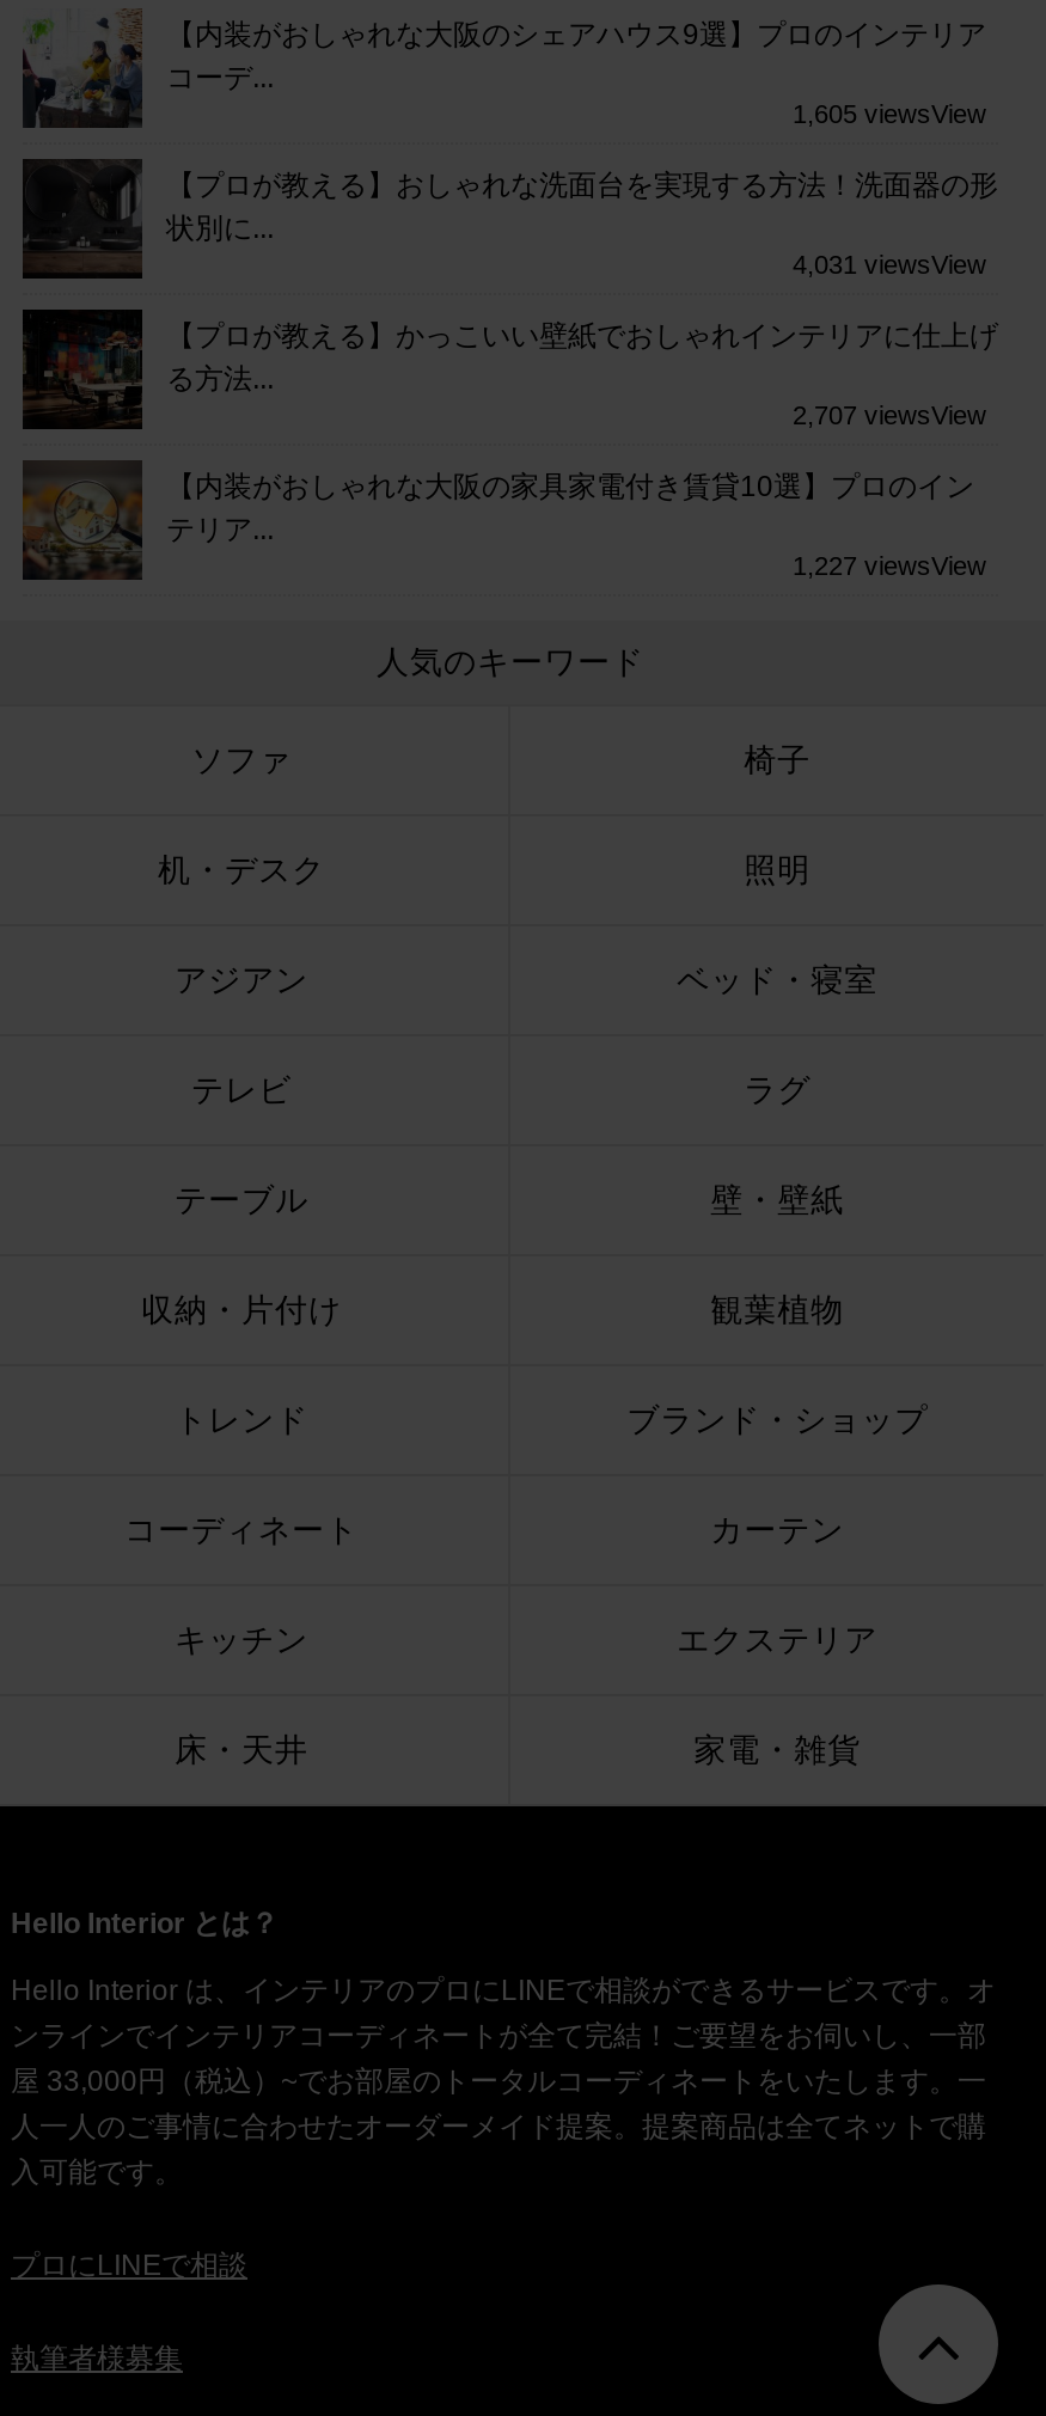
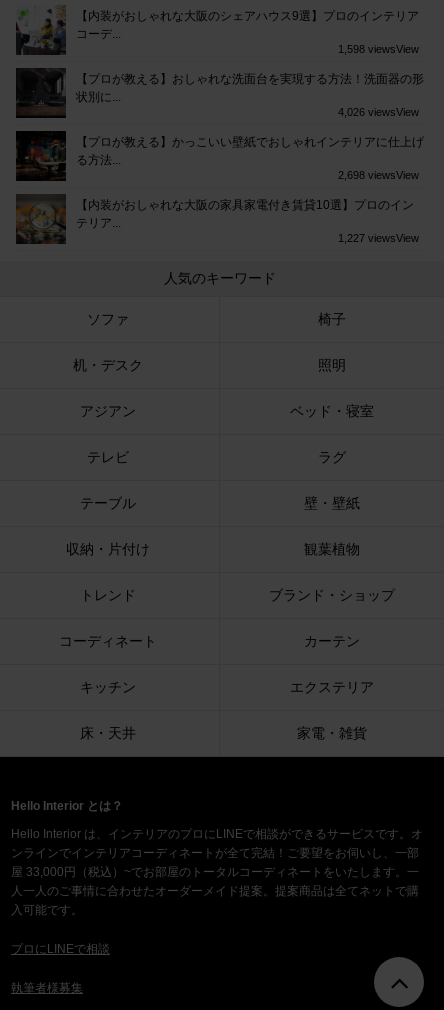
[793,99,986,127] 1,605 viewsView -> [338,43,419,55] 1,598 viewsView
[793,249,986,278] 4,031 viewsView -> [338,106,419,118] 4,026 viewsView
[793,400,986,429] 2,707 viewsView -> [338,169,419,181] 2,698 viewsView

